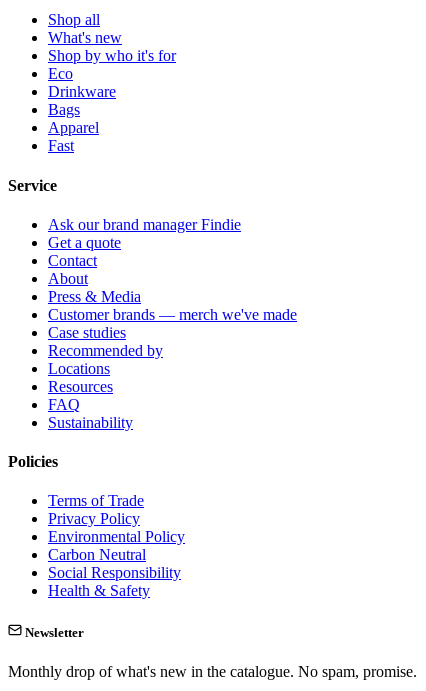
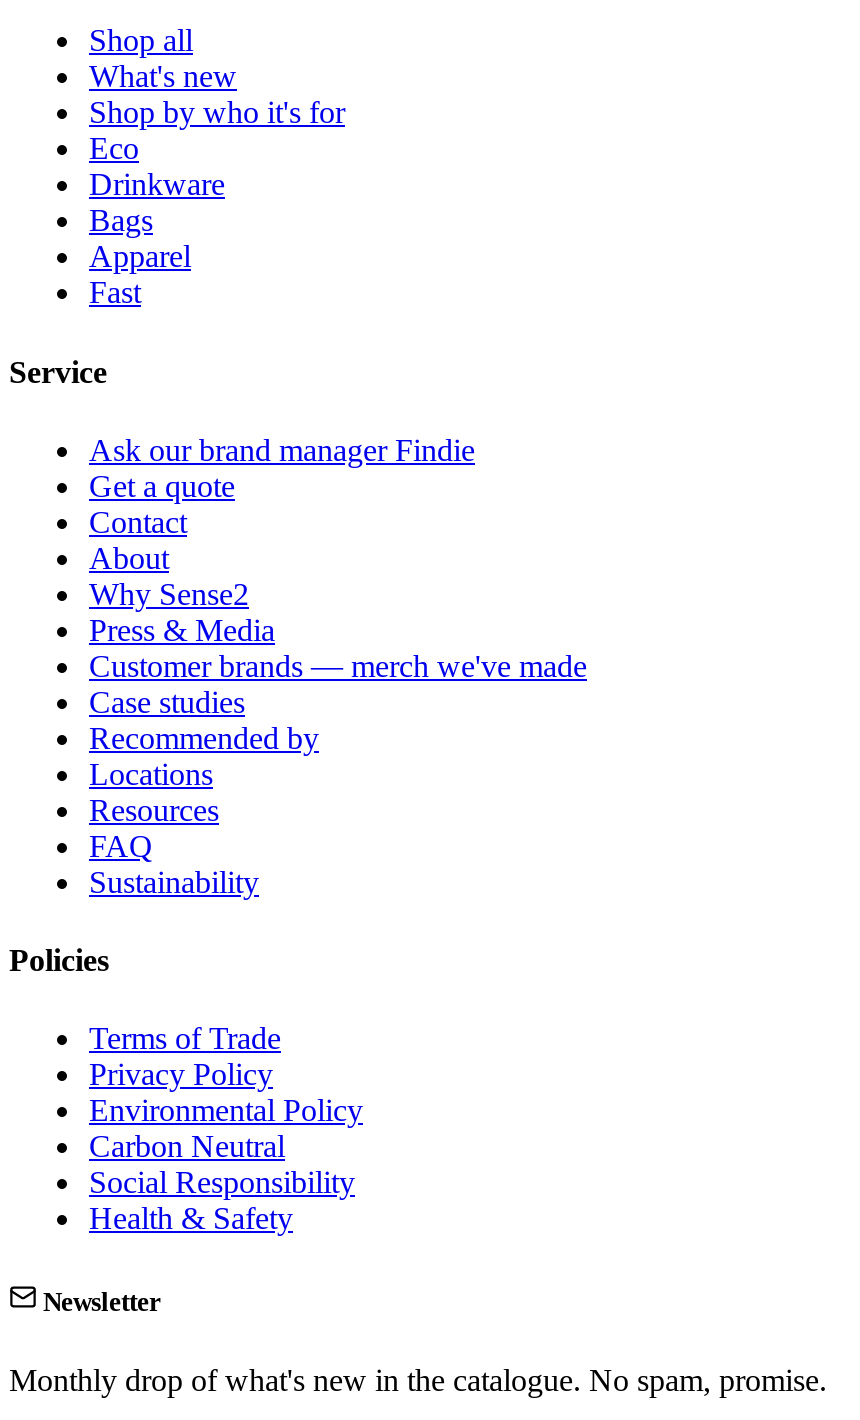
none -> [89,577,249,611] Why Sense2

